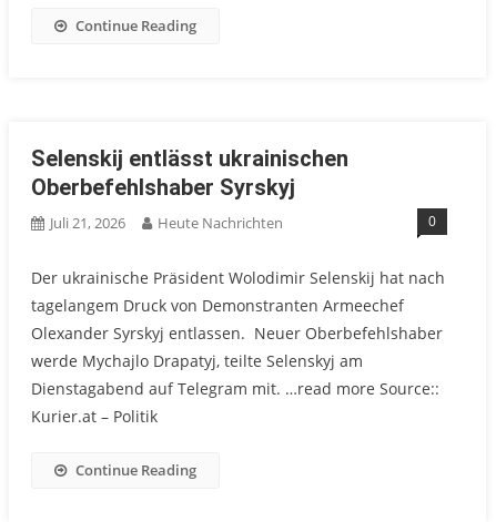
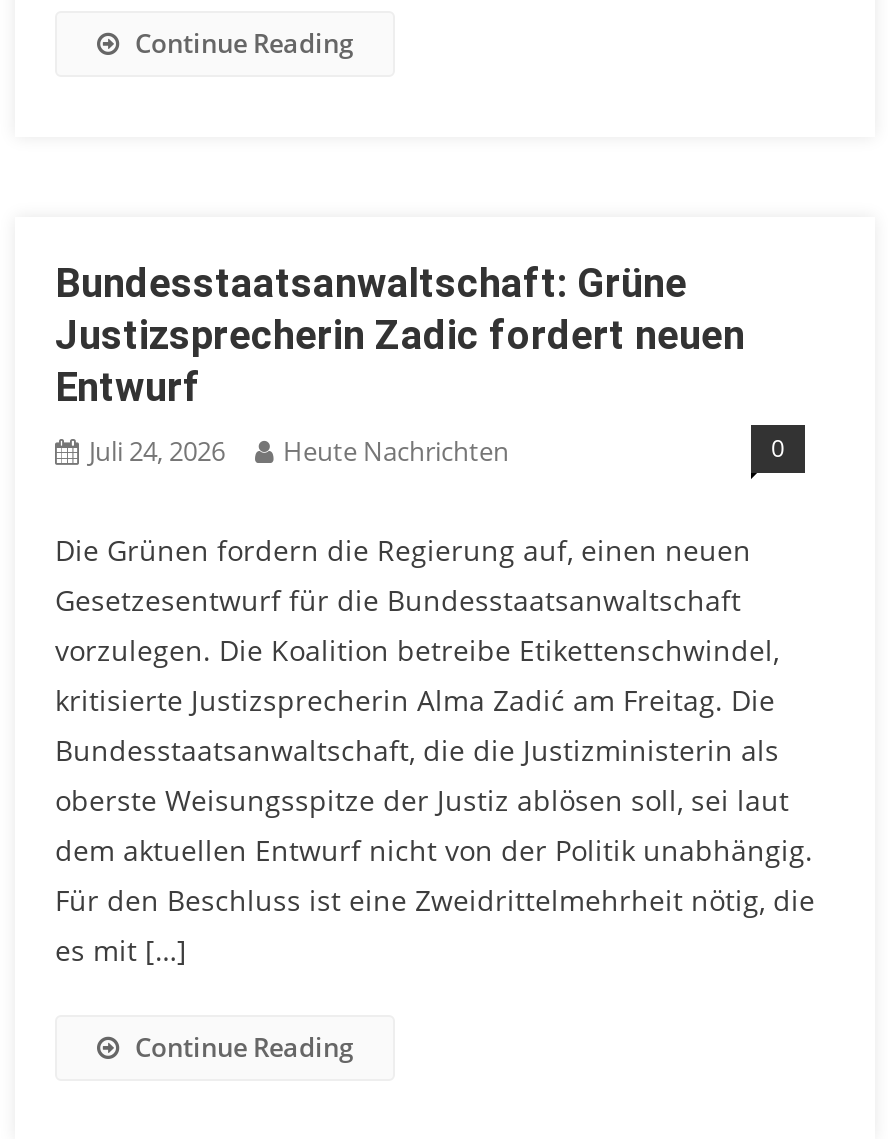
[31,145,348,201] Selenskij entlässt ukrainischen | Oberbefehlshaber Syrskyj -> [55,259,745,411] Bundesstaatsanwaltschaft: Grüne | Justizsprecherin Zadic fordert neuen | Entwurf
[50,213,283,233] Juli 21, 2026 Heute Nachrichten -> [89,433,509,469] Juli 24, 2026 Heute Nachrichten
[31,267,445,427] Der ukrainische Präsident Wolodimir Selenskij hat nach | tagelangem Druck von Demonstranten Armeechef | Olexander Syrskyj entlassen. Neuer Oberbefehlshaber | werde Mychajlo Drapatyj, teilte Selenskyj am | Dienstagabend auf Telegram mit. …read more Source:: | Kurier.at – Politik -> [55,531,815,969] Die Grünen fordern die Regierung auf, einen neuen | Gesetzesentwurf für die Bundesstaatsanwaltschaft | vorzulegen. Die Koalition betreibe Etikettenschwindel, | kritisierte Justizsprecherin Alma Zadić am Freitag. Die | Bundesstaatsanwaltschaft, die die Justizministerin als | oberste Weisungsspitze der Justiz ablösen soll, sei laut | dem aktuellen Entwurf nicht von der Politik unabhängig. | Für den Beschluss ist eine Zweidrittelmehrheit nötig, die | es mit […]

